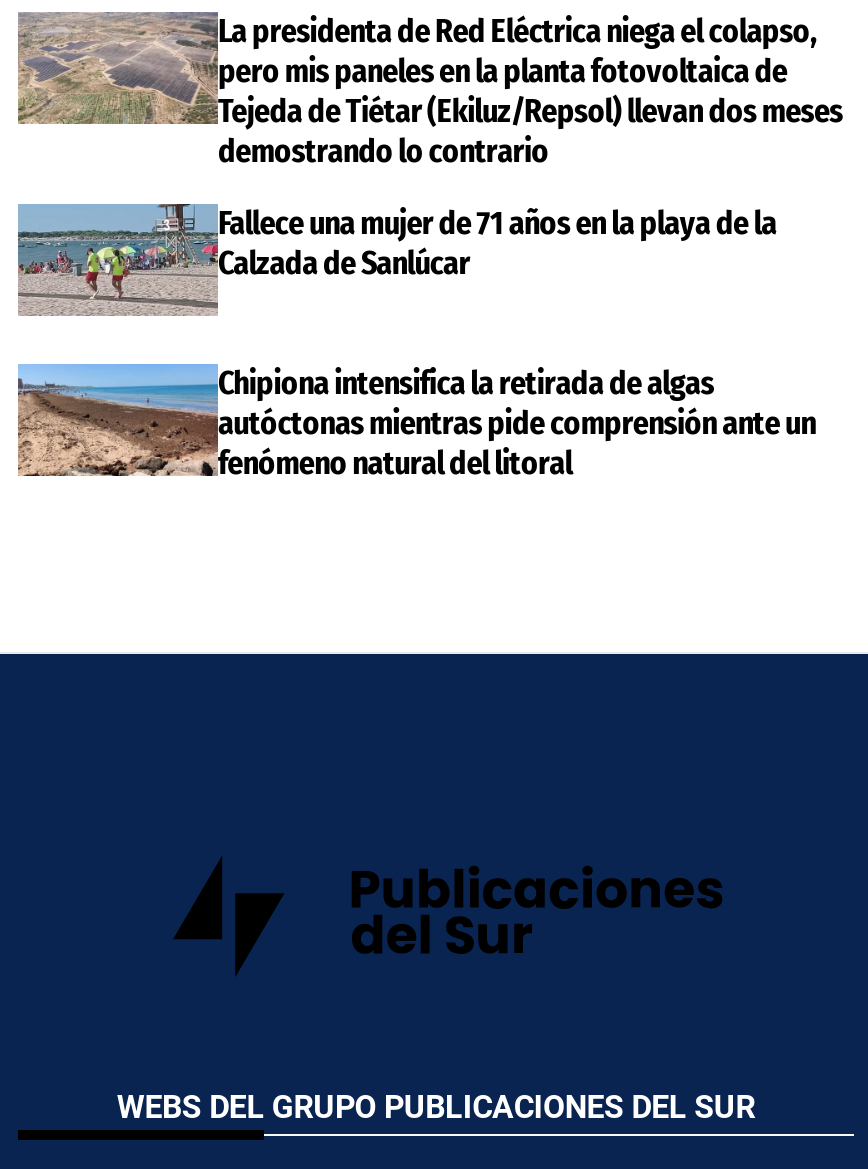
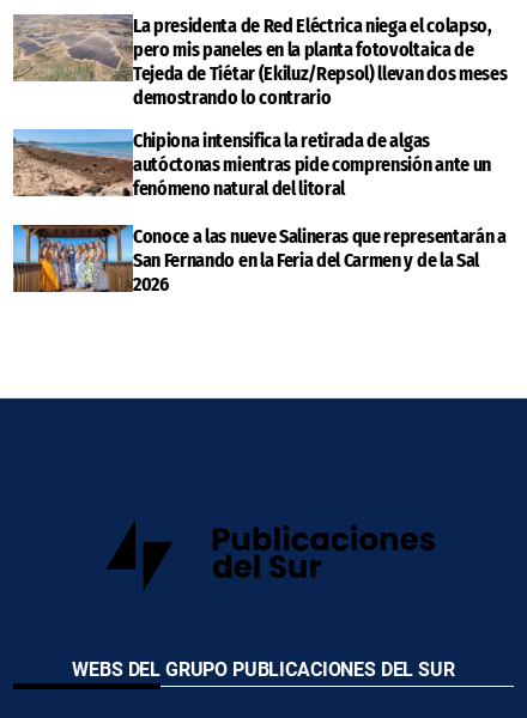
[218,204,777,282] Fallece una mujer de 71 años en la playa de la | Calzada de Sanlúcar -> none
moved [14,364,816,482] -> [11,129,491,200]: [image] | Chipiona intensifica la retirada de algas | autóctonas mientras pide comprensión ante un | fenómeno natural del litoral
none -> [12,224,506,296] [image] | Conoce a las nueve Salineras que representarán a | San Fernando en la Feria del Carmen y de la Sal | 2026

